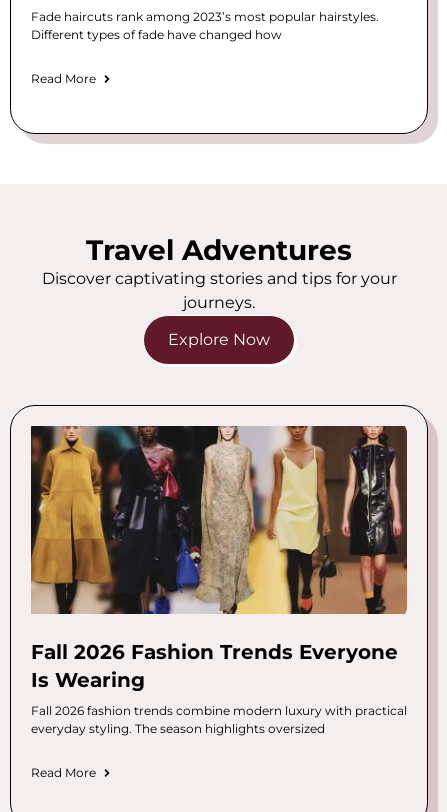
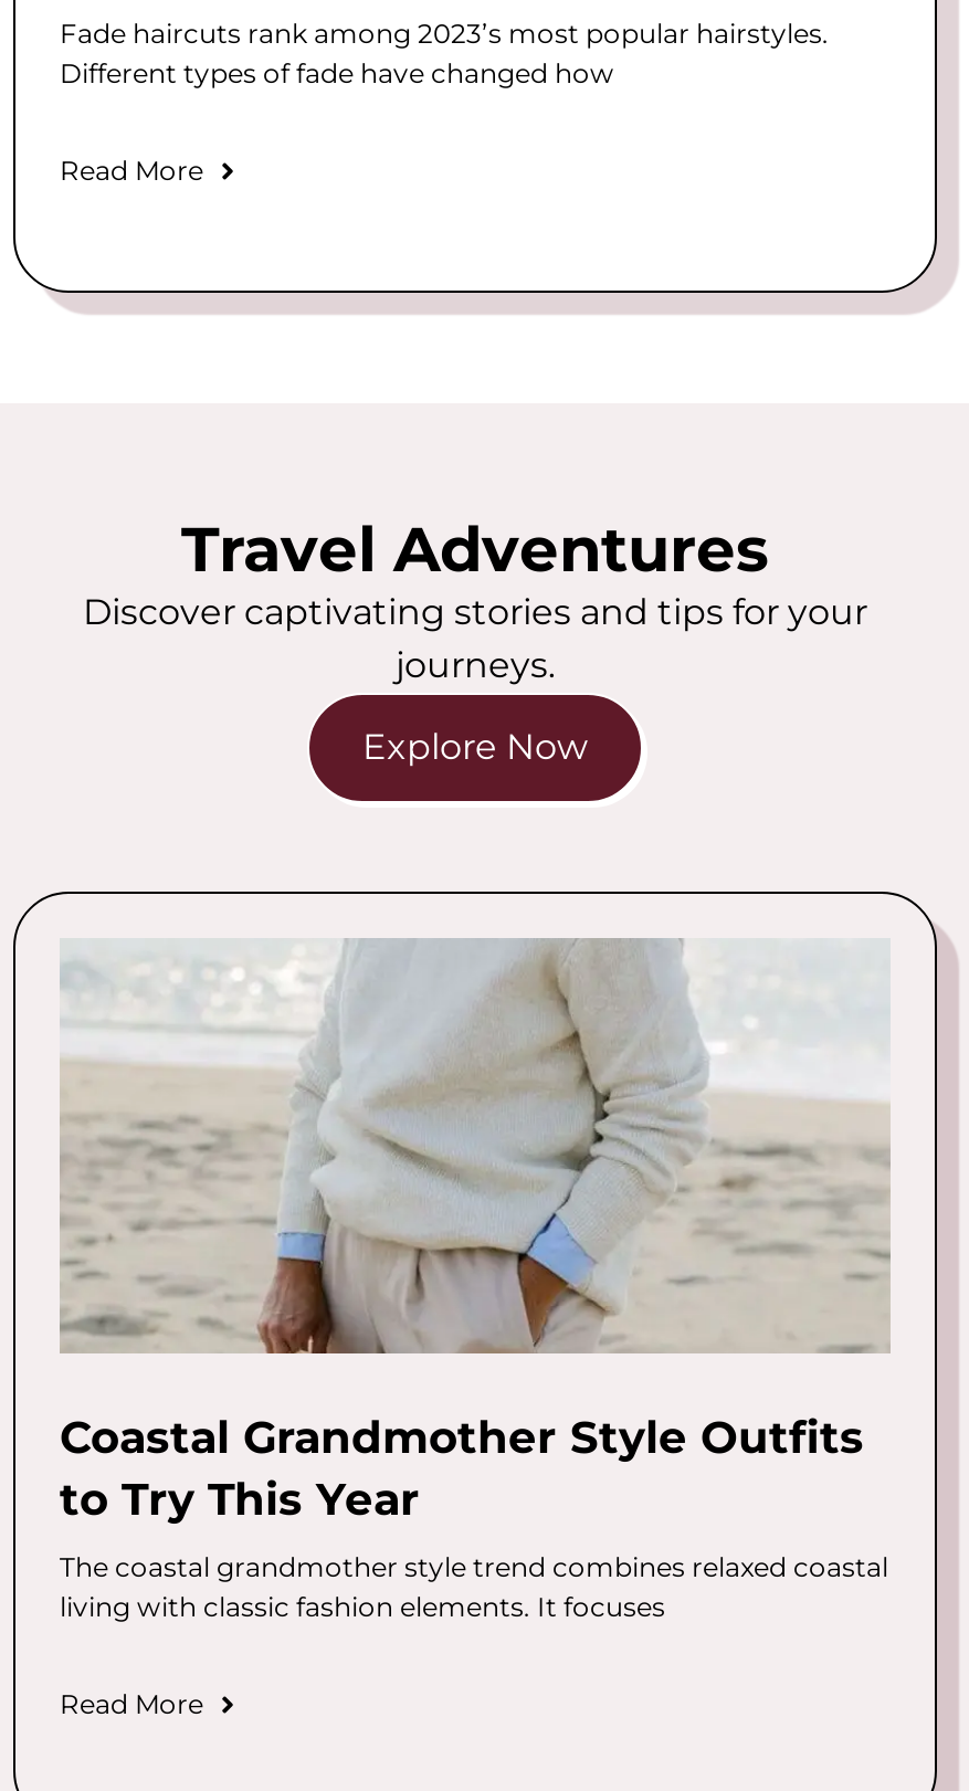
[30,425,408,692] [image] | Fall 2026 Fashion Trends Everyone | Is Wearing -> [60,938,891,1526] [image] | Coastal Grandmother Style Outfits | to Try This Year
[31,703,407,736] Fall 2026 fashion trends combine modern luxury with practical | everyday styling. The season highlights oversized -> [60,1550,888,1623] The coastal grandmother style trend combines relaxed coastal | living with classic fashion elements. It focuses

